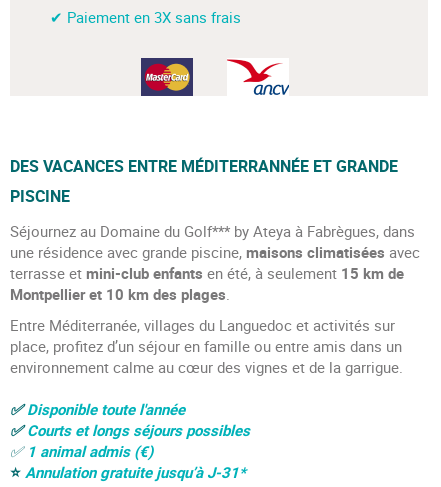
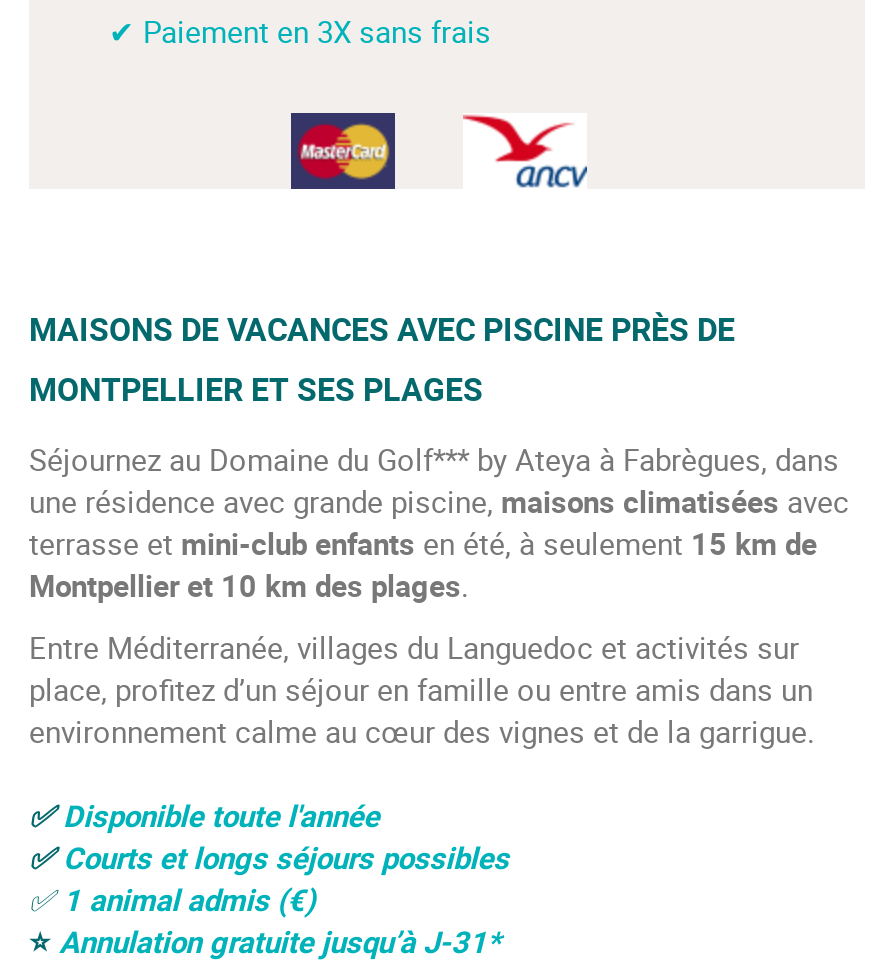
[10,154,398,206] DES VACANCES ENTRE MÉDITERRANNÉE ET GRANDE | PISCINE -> [29,308,735,412] MAISONS DE VACANCES AVEC PISCINE PRÈS DE | MONTPELLIER ET SES PLAGES

